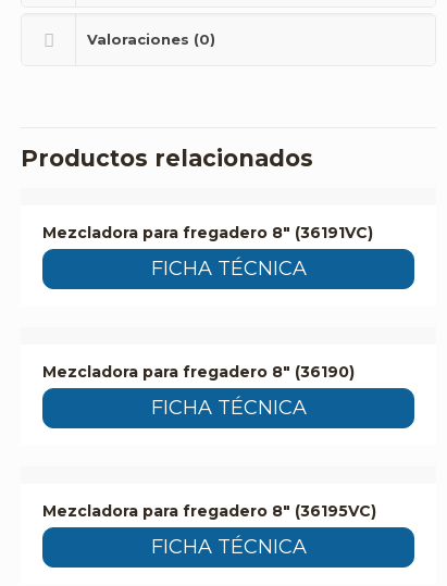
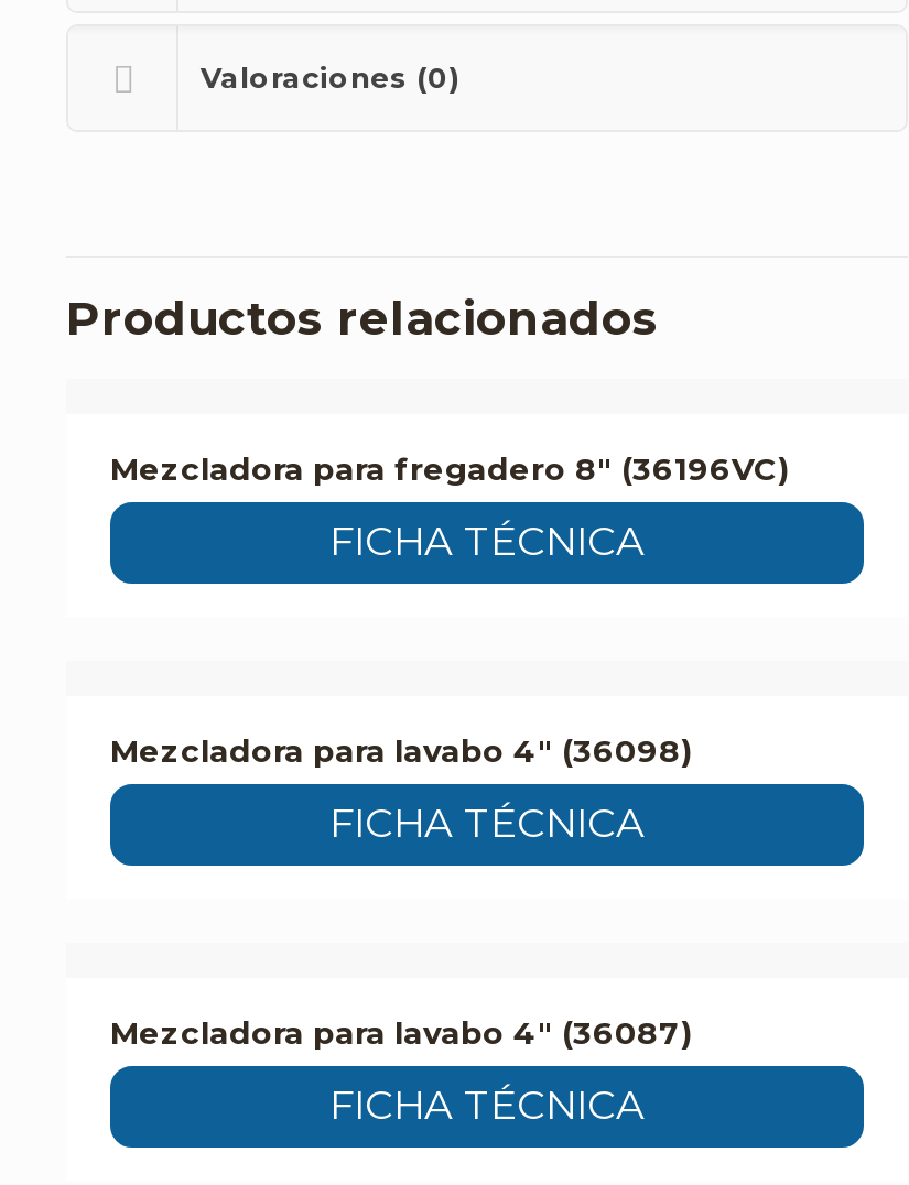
[42,223,373,242] Mezcladora para fregadero 8″ (36191VC) -> [110,449,789,489] Mezcladora para fregadero 8″ (36196VC)
[42,362,355,382] Mezcladora para fregadero 8″ (36190) -> [110,731,692,771] Mezcladora para lavabo 4″ (36098)
[42,501,376,521] Mezcladora para fregadero 8″ (36195VC) -> [110,1013,692,1053] Mezcladora para lavabo 4″ (36087)

